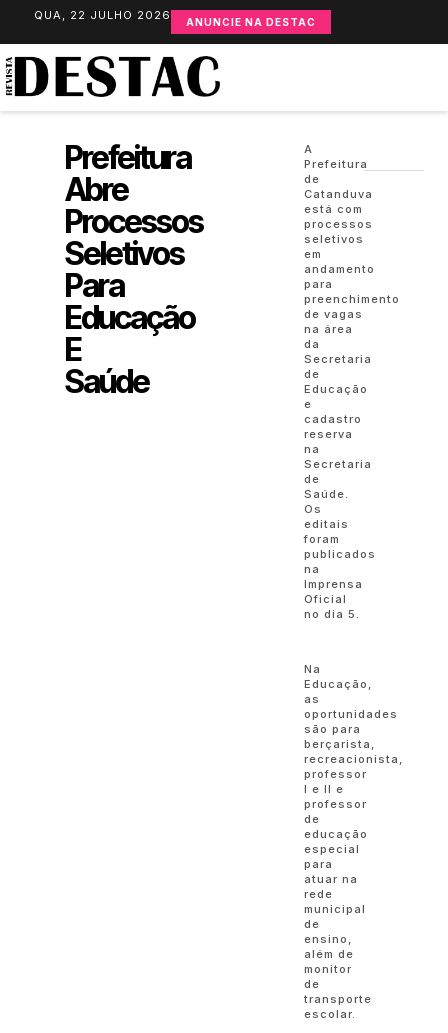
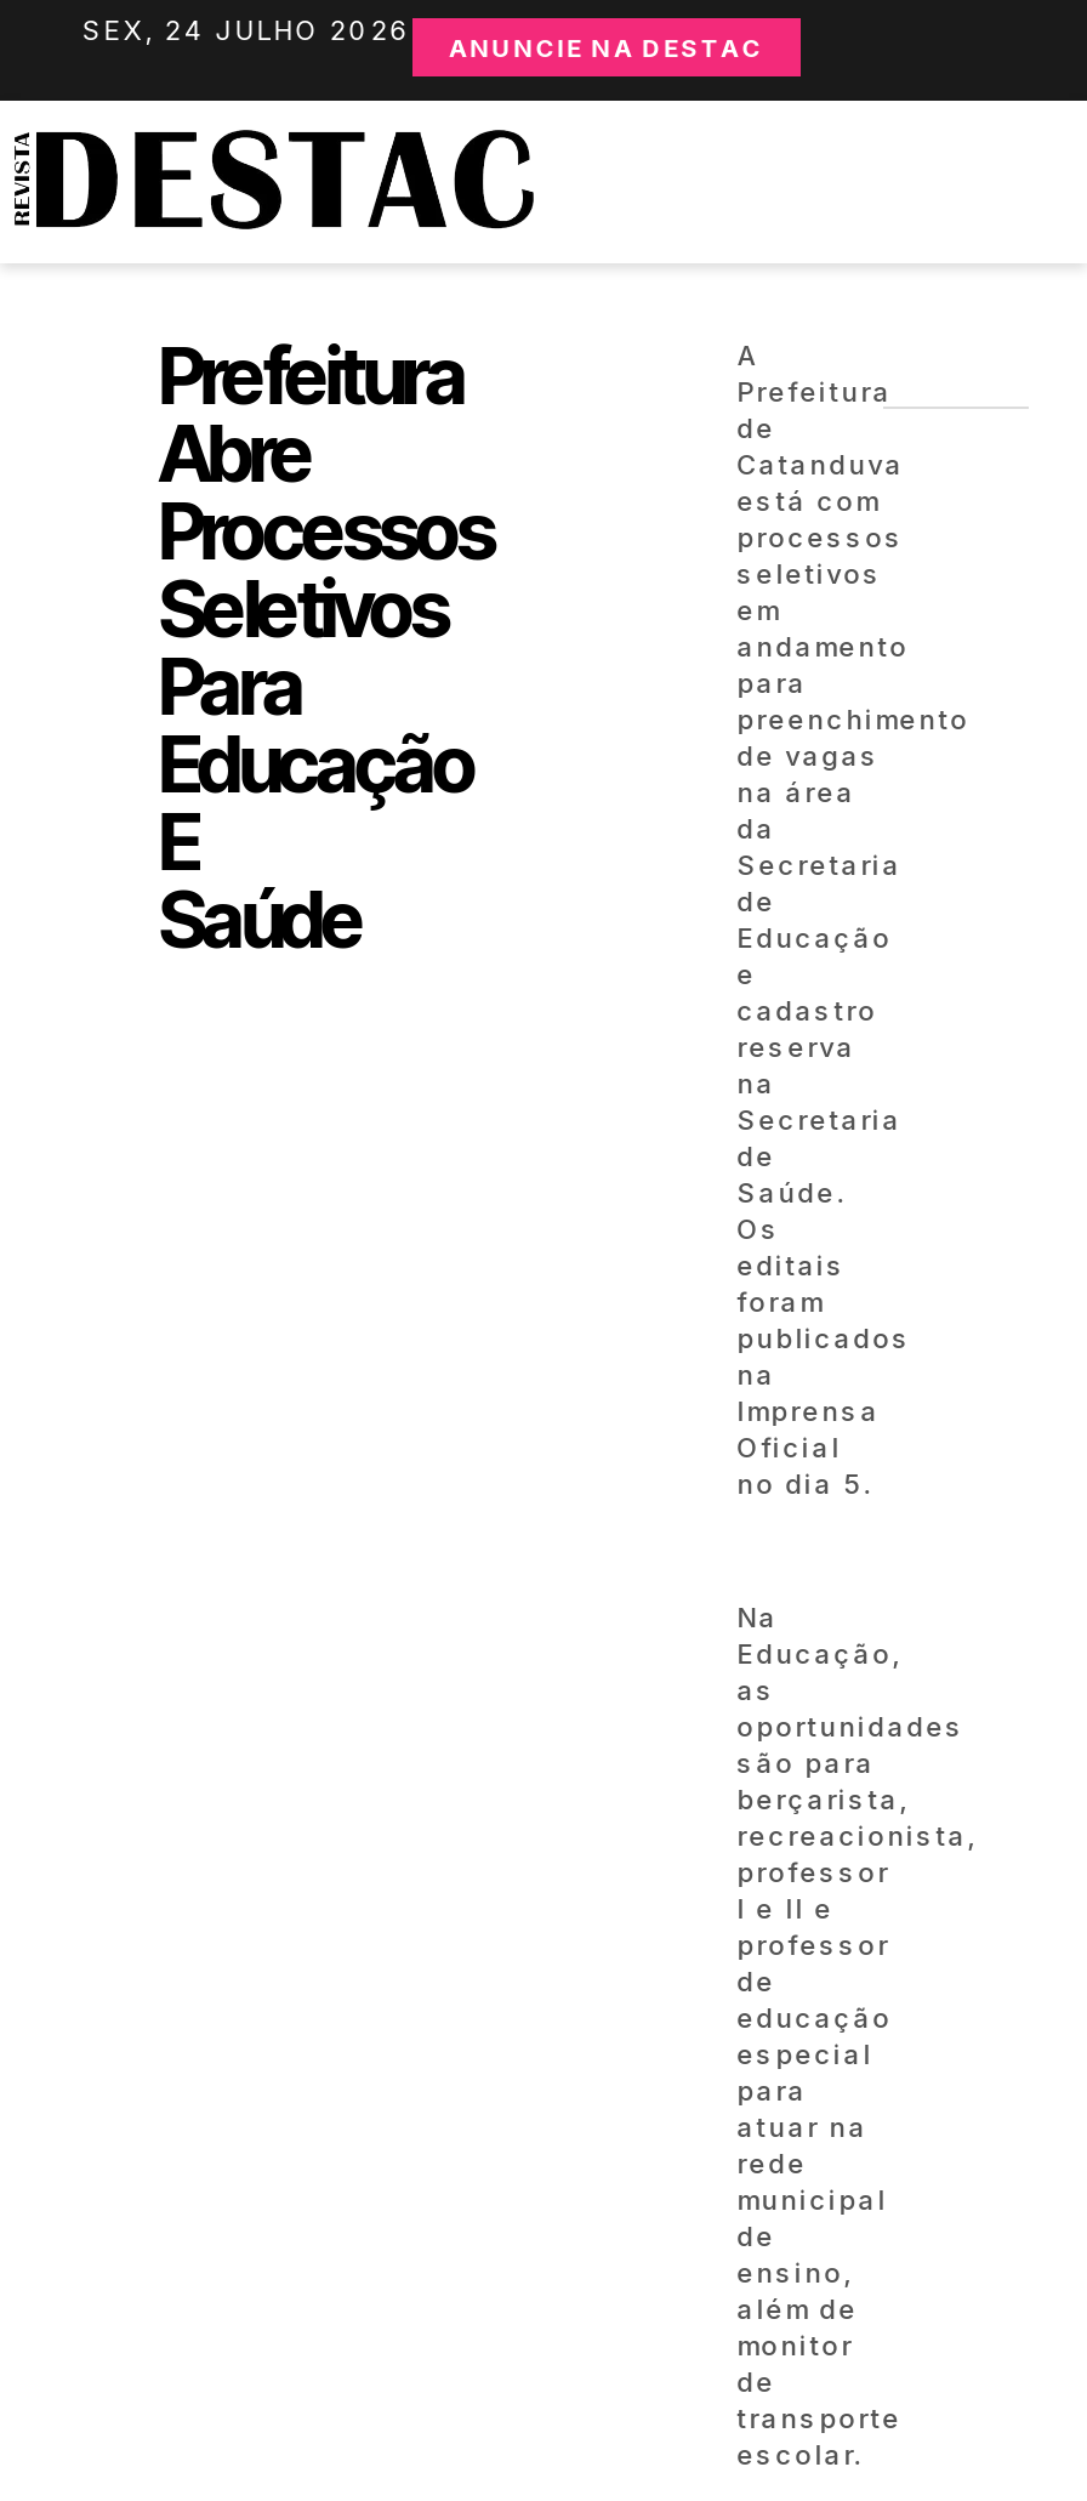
[34,8,316,28] QUA, 22 JULHO 2026 ANUNCIE NA DESTAC -> [82,13,764,62] SEX, 24 JULHO 2026 ANUNCIE NA DESTAC

